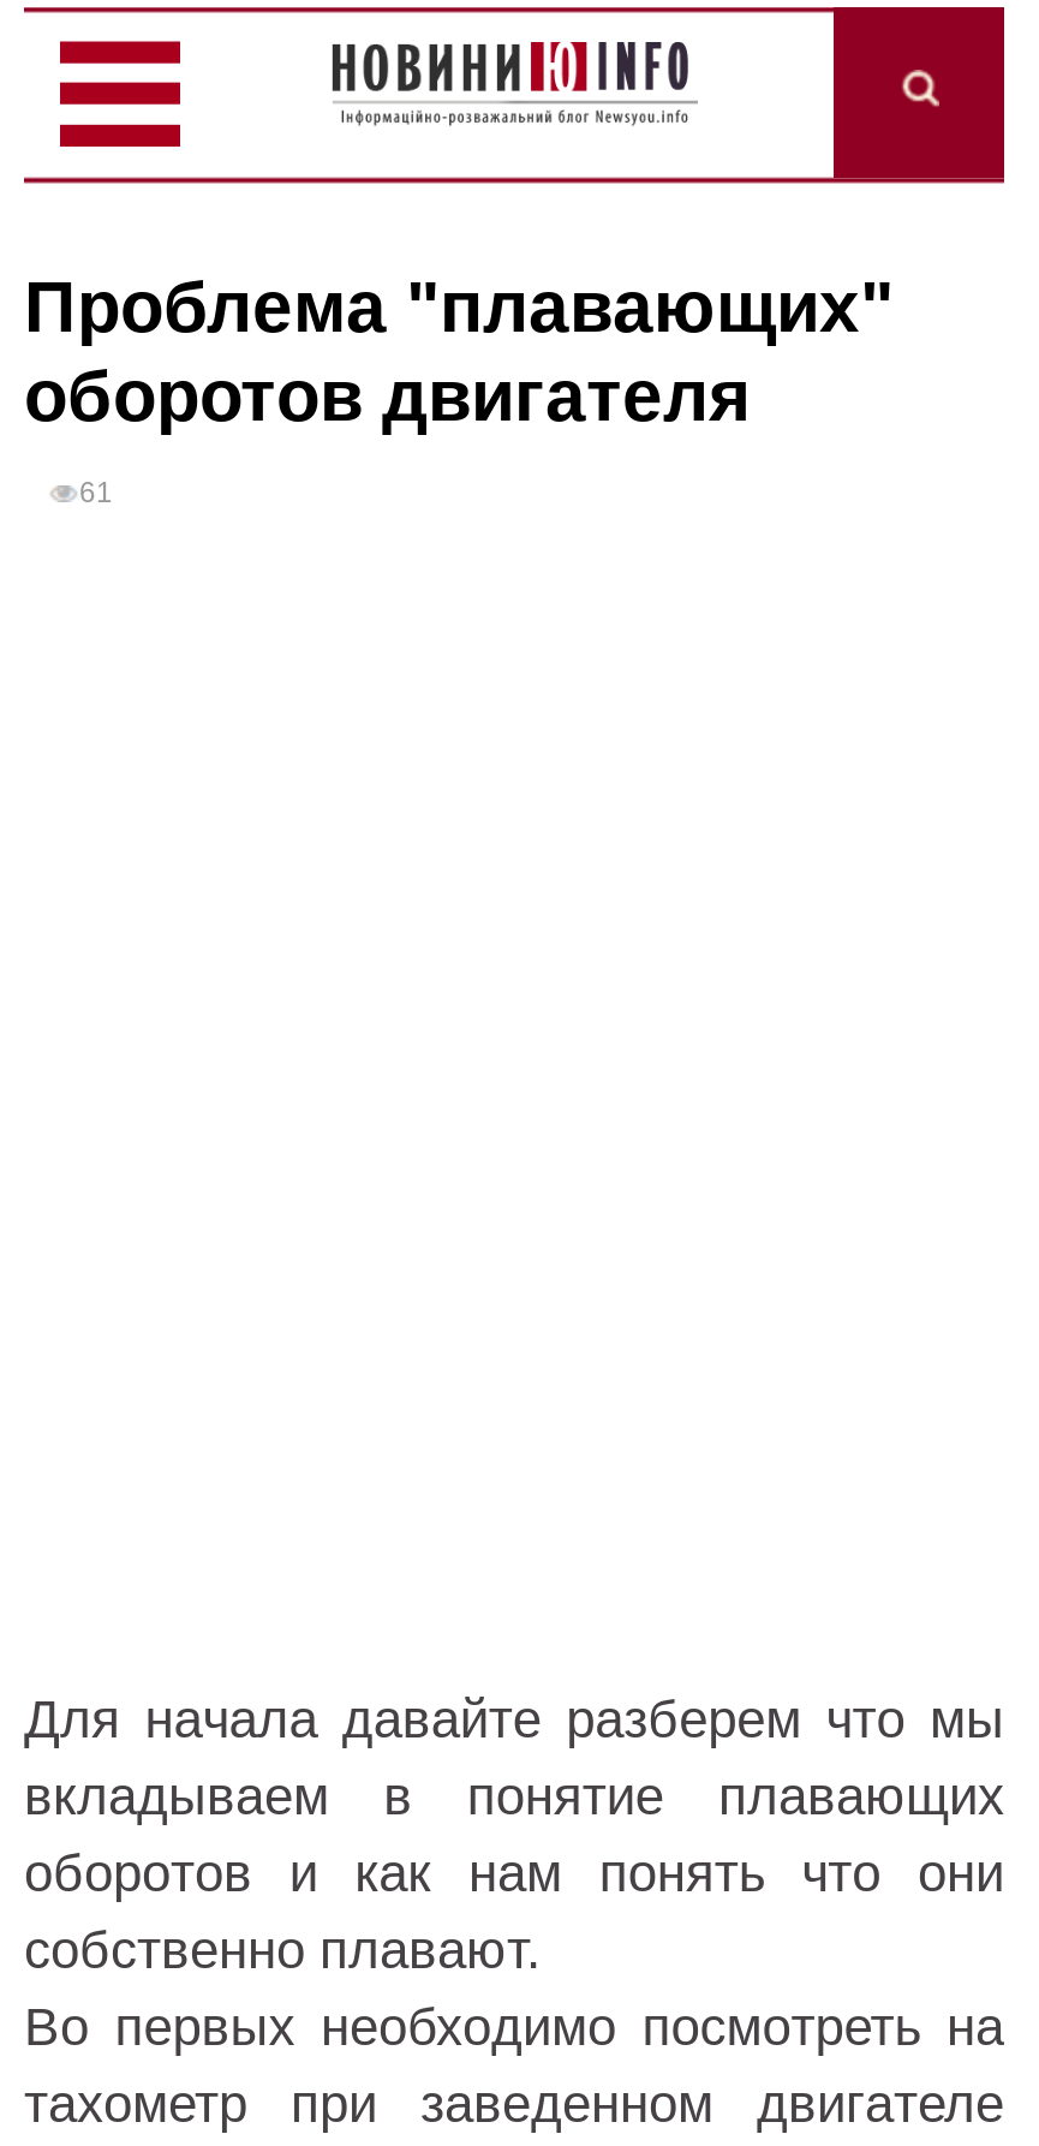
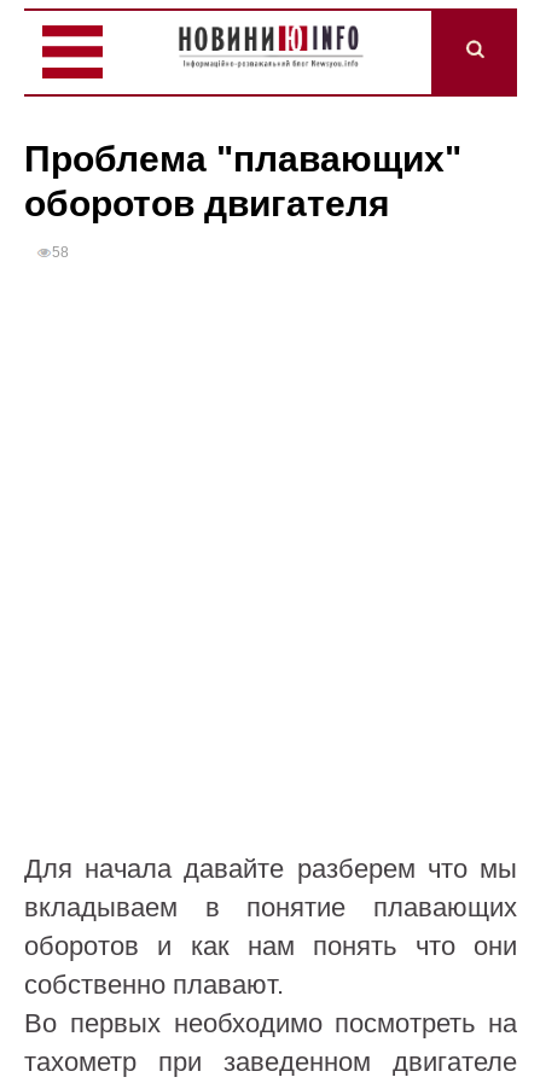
[79,476,113,509] 61 -> [52,244,69,261] 58

